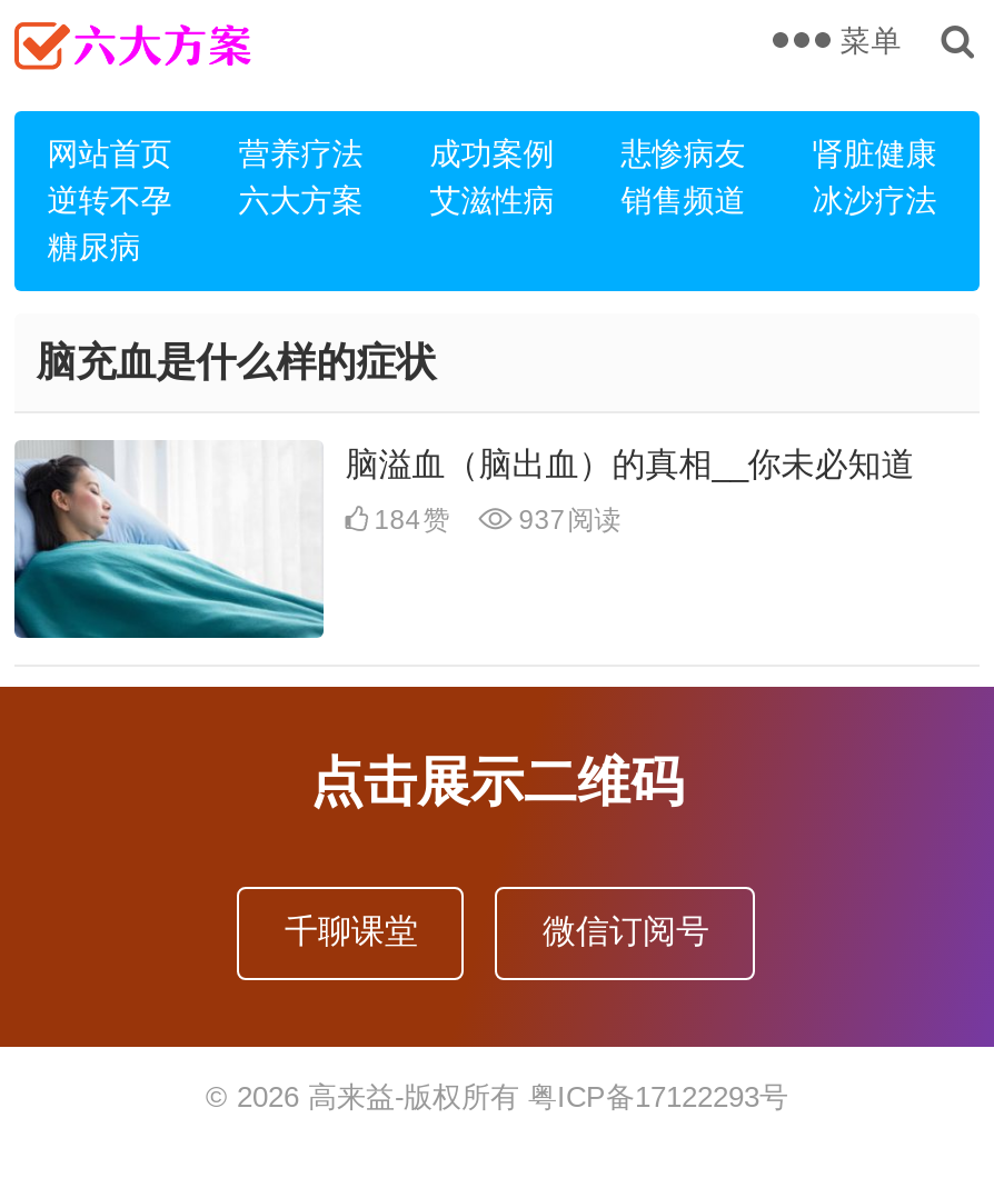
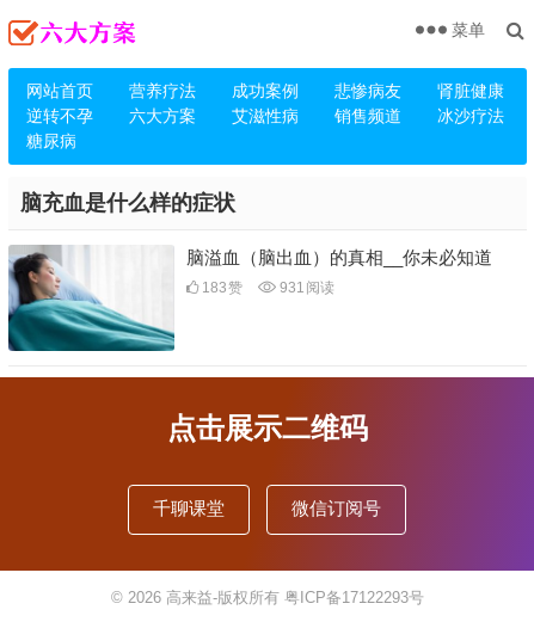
[368,505,450,536] 184赞 -> [198,279,242,296] 183赞
[512,505,621,536] 937阅读 -> [276,279,334,296] 931阅读

